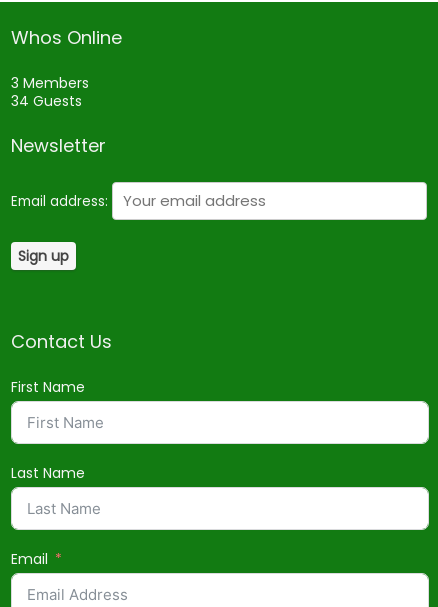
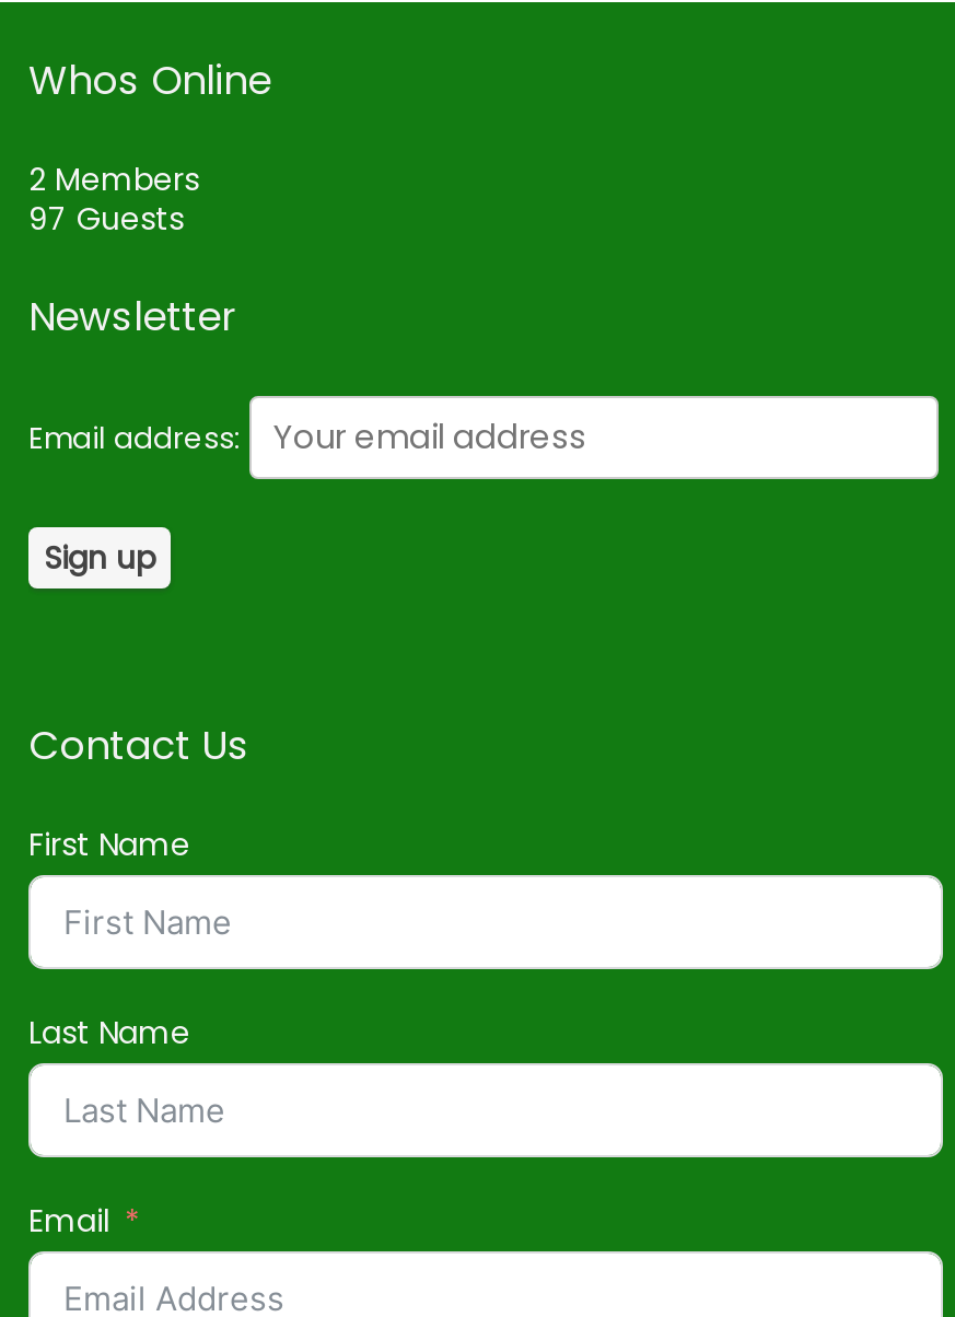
[11,73,89,93] 3 Members -> [28,158,199,201] 2 Members
[11,91,82,111] 34 Guests -> [28,197,184,241] 97 Guests

